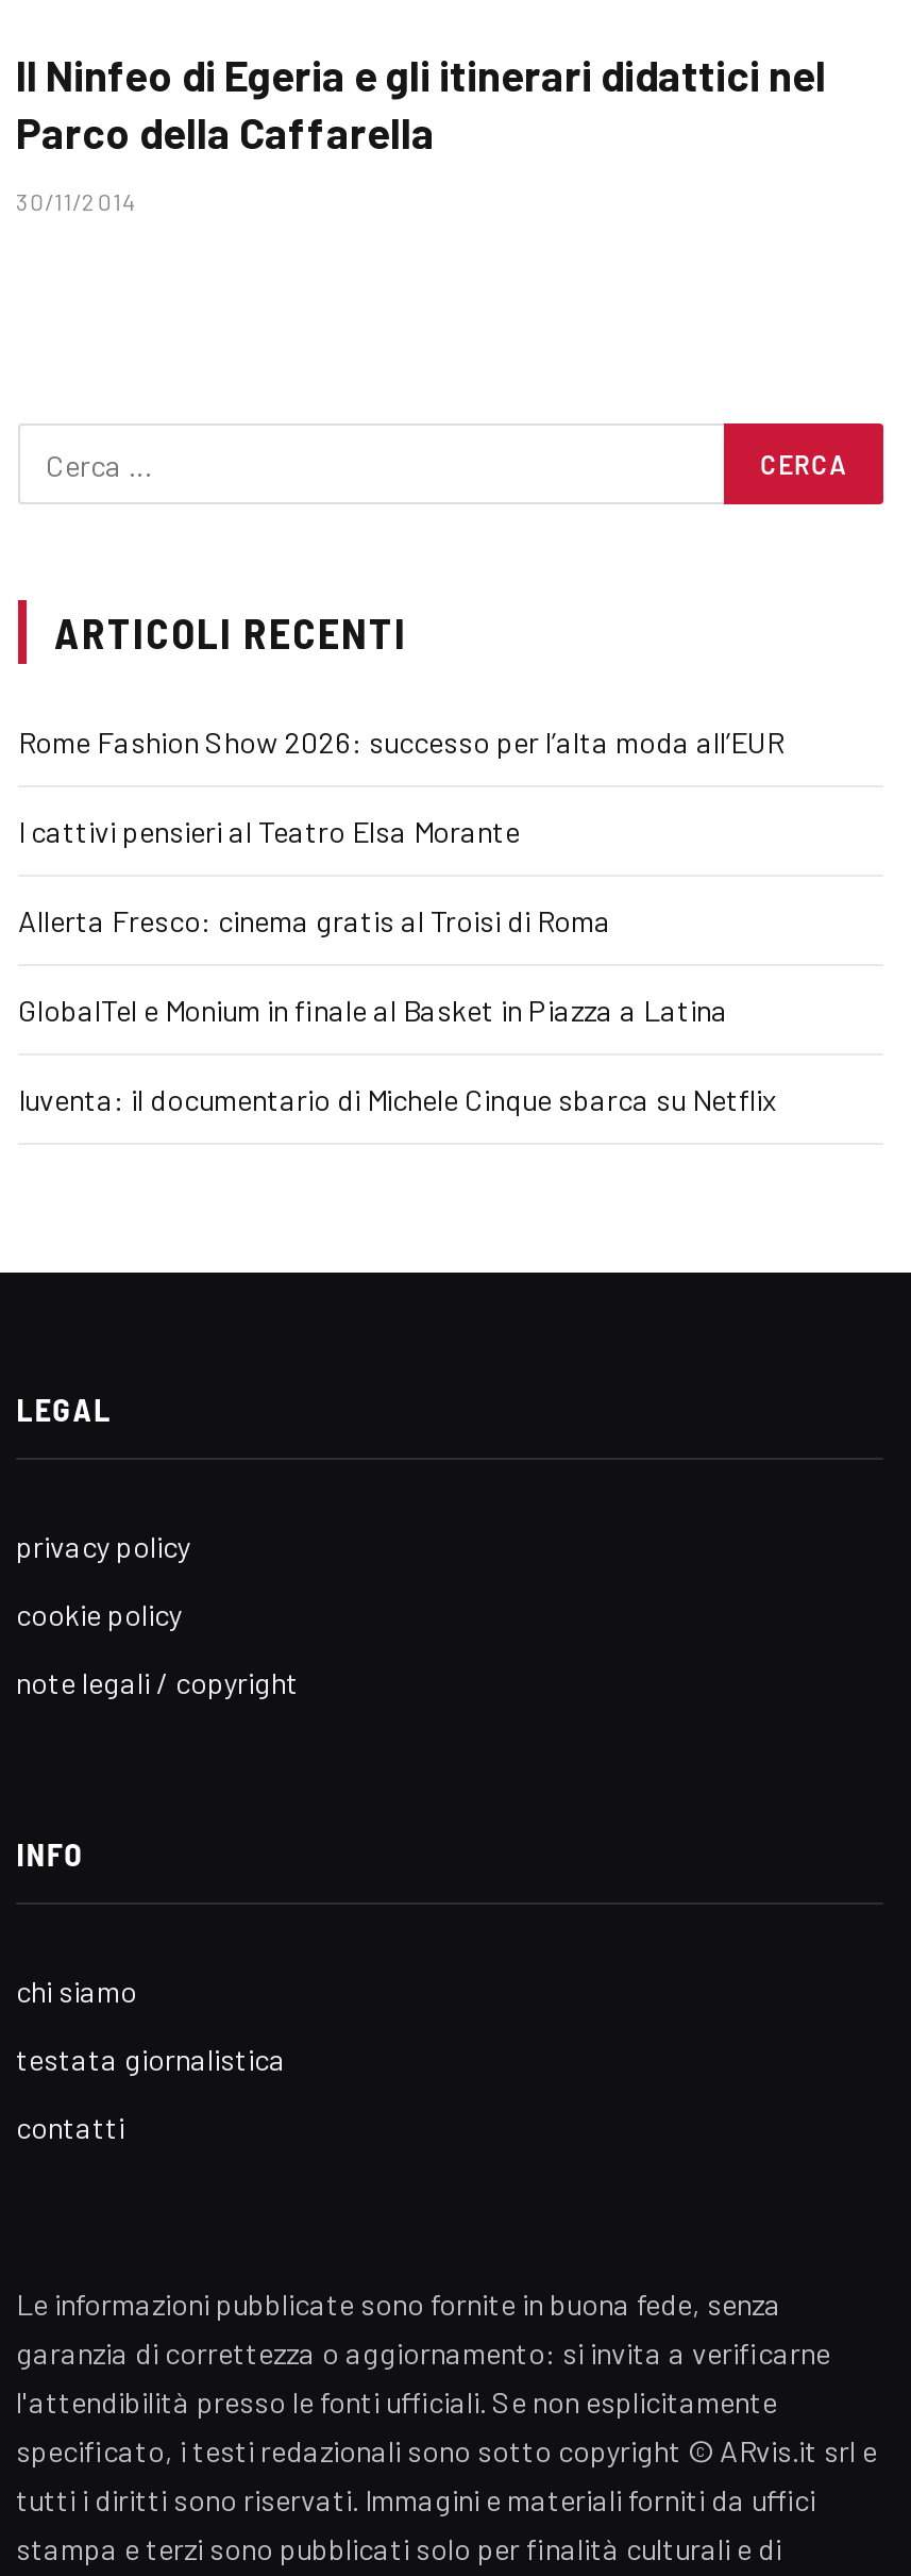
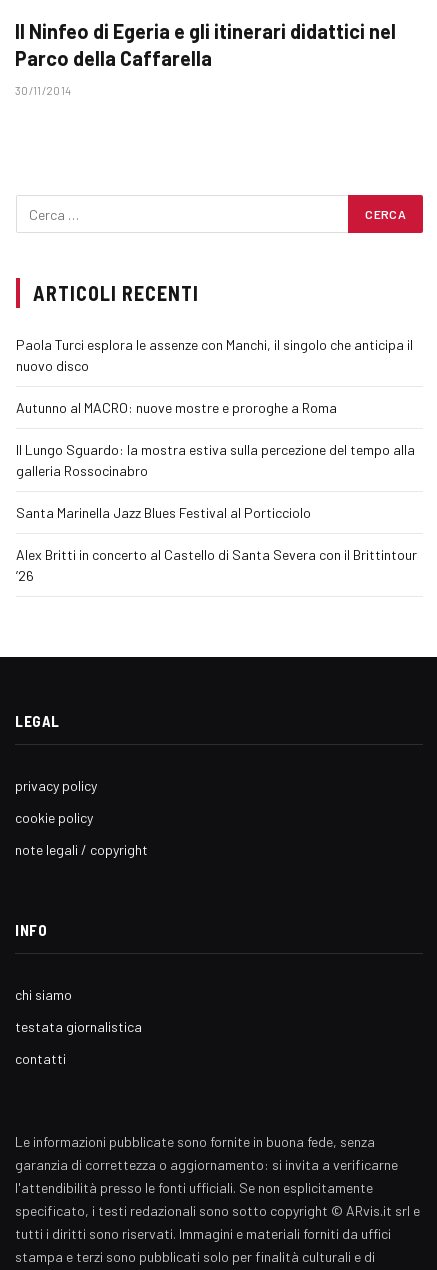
[18,724,783,760] Rome Fashion Show 2026: successo per l’alta moda all’EUR -> [16,336,413,374] Paola Turci esplora le assenze con Manchi, il singolo che anticipa il | nuovo disco
[18,814,520,850] I cattivi pensieri al Teatro Elsa Morante -> [16,399,337,416] Autunno al MACRO: nuove mostre e proroghe a Roma
[18,903,611,939] Allerta Fresco: cinema gratis al Troisi di Roma -> [16,441,415,479] Il Lungo Sguardo: la mostra estiva sulla percezione del tempo alla | galleria Rossocinabro
[18,992,728,1028] GlobalTel e Monium in finale al Basket in Piazza a Latina -> [16,504,311,521] Santa Marinella Jazz Blues Festival al Porticciolo
[18,1082,777,1118] Iuventa: il documentario di Michele Cinque sbarca su Netflix -> [16,546,417,584] Alex Britti in concerto al Castello di Santa Severa con il Brittintour | ’26

